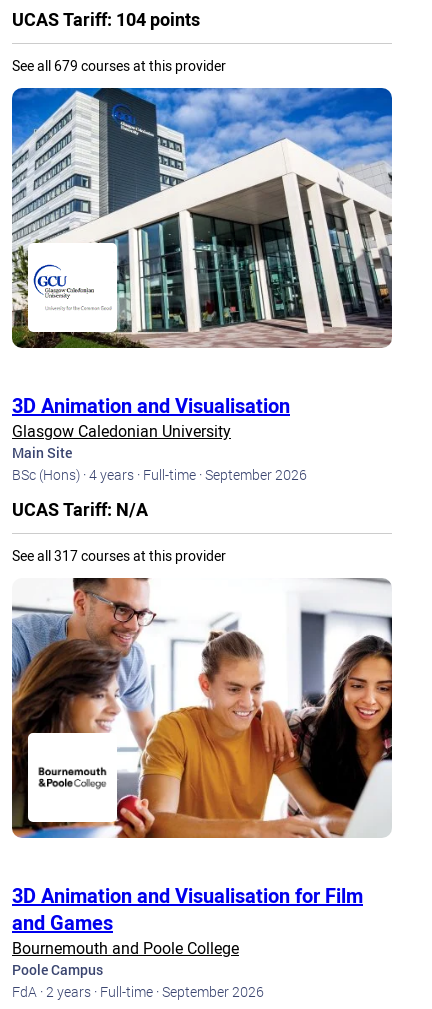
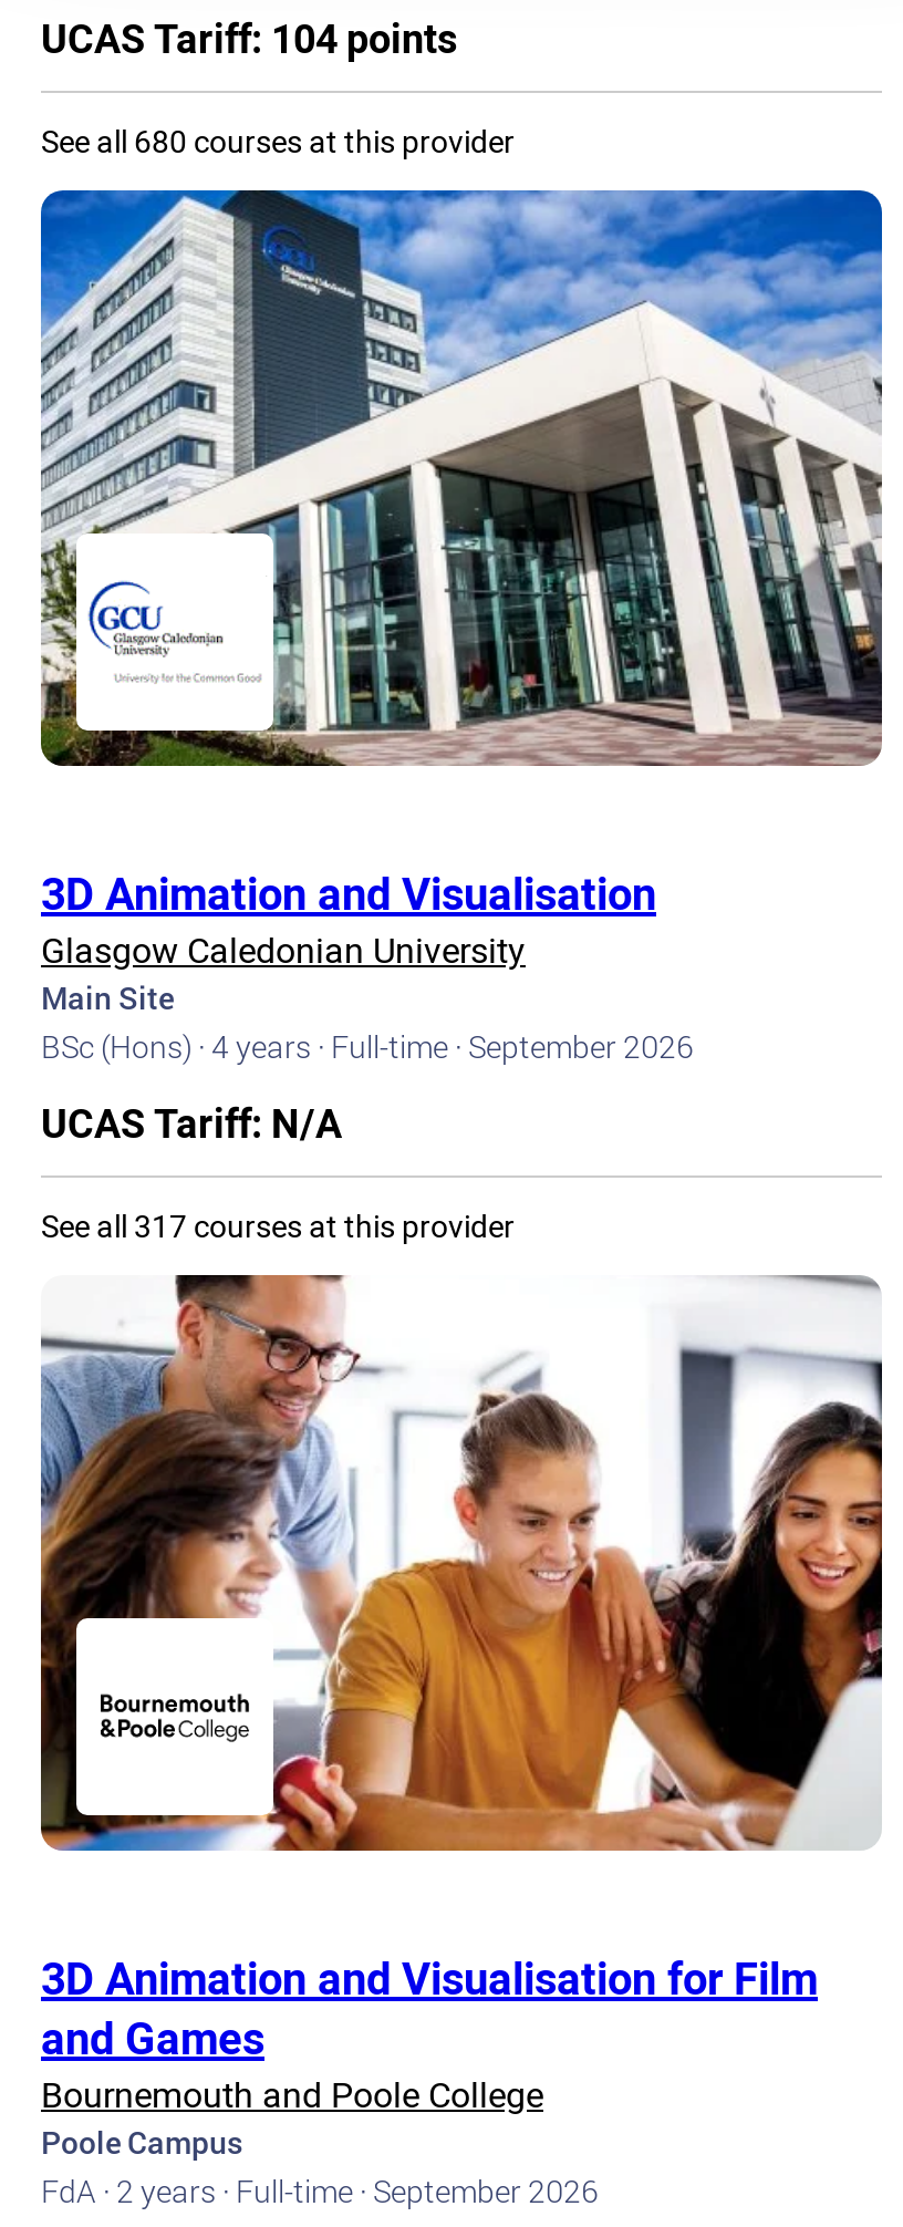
[12,56,226,75] See all 679 courses at this provider -> [41,120,515,162] See all 680 courses at this provider

